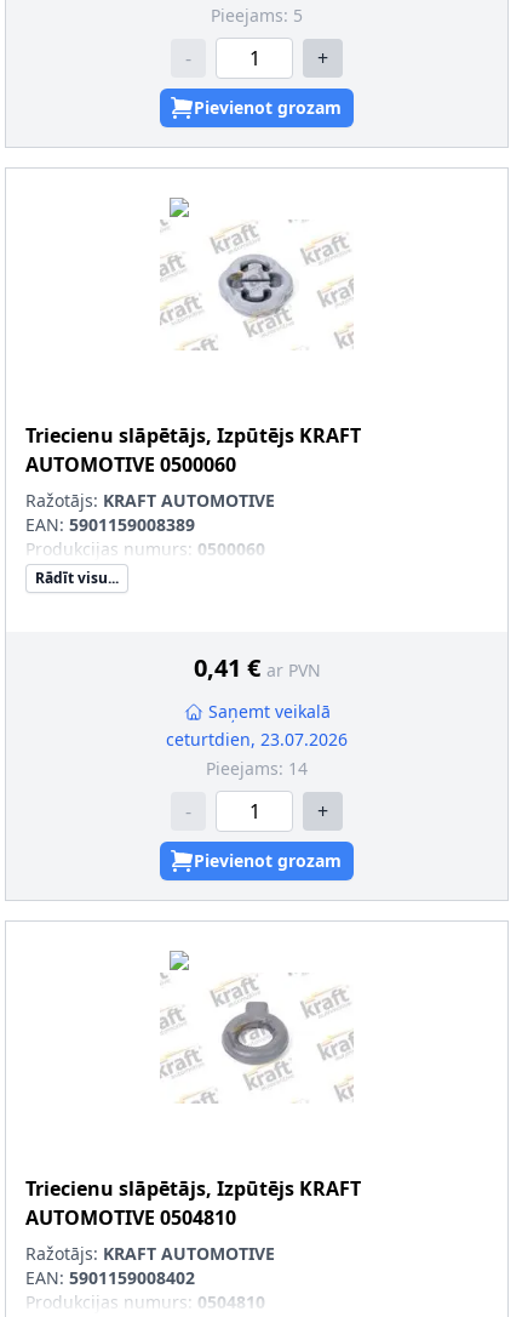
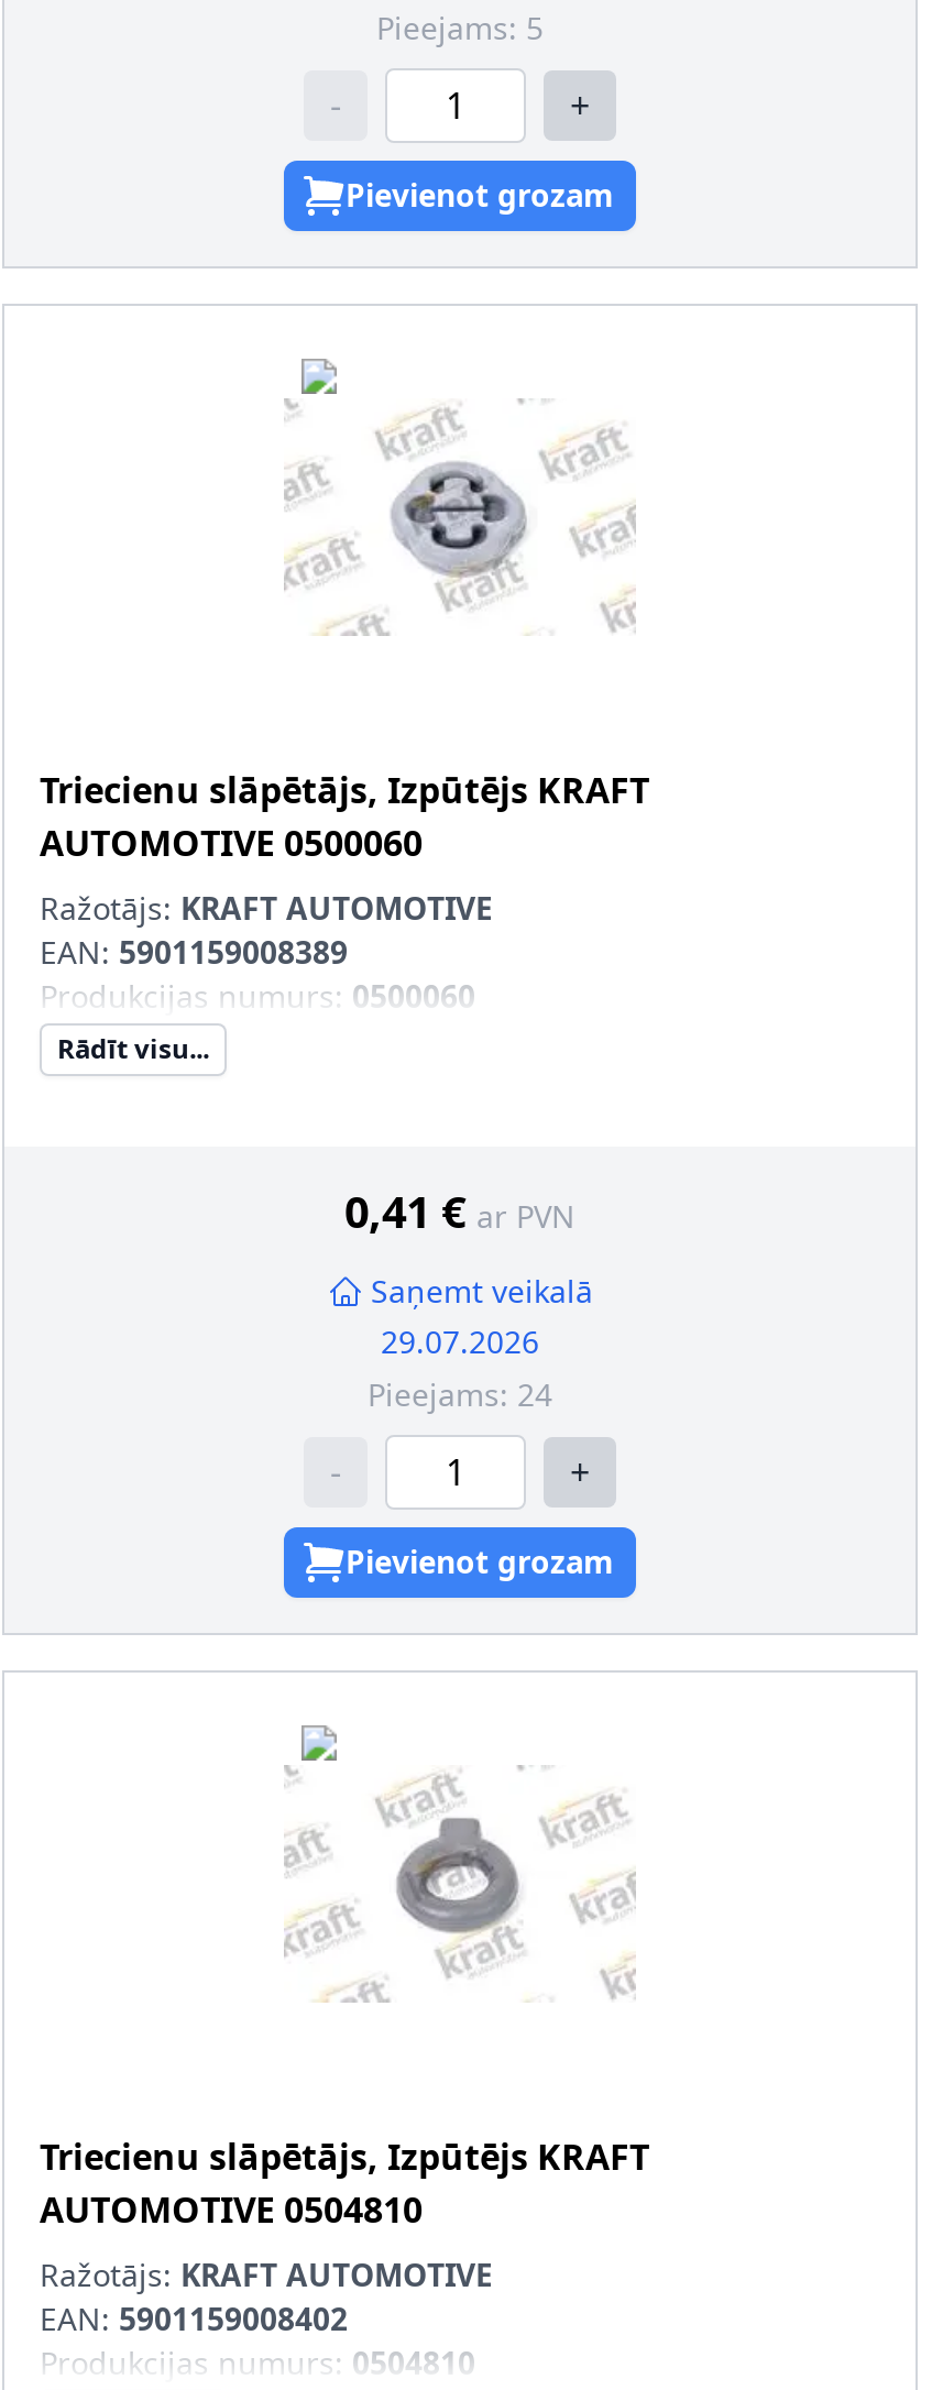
[166,728,348,780] ceturtdien, 23.07.2026 | Pieejams: 14 -> [368,1320,552,1415] 29.07.2026 | Pieejams: 24

